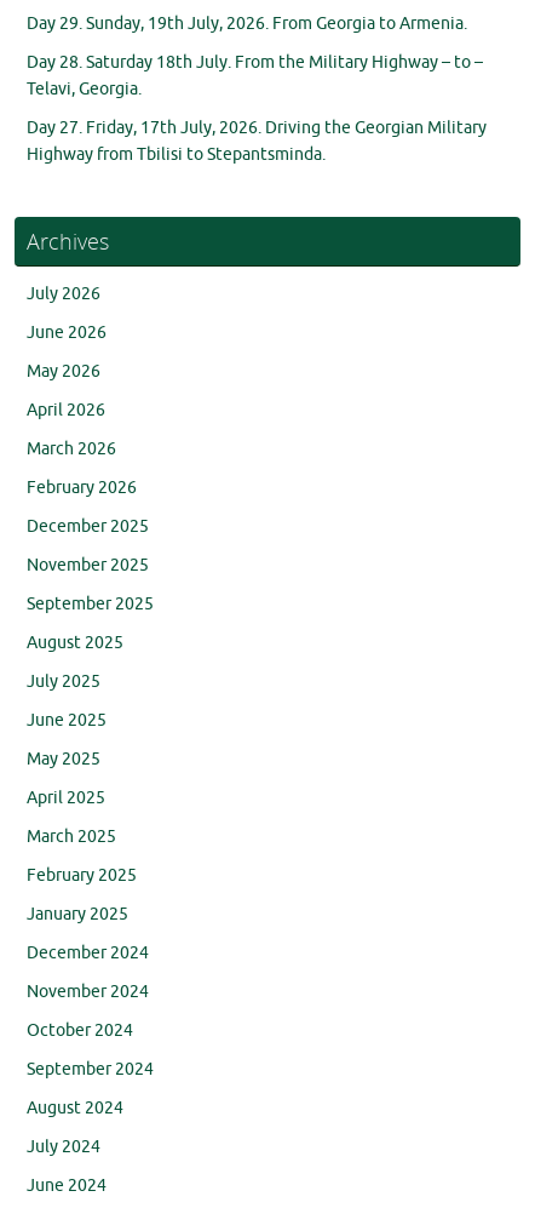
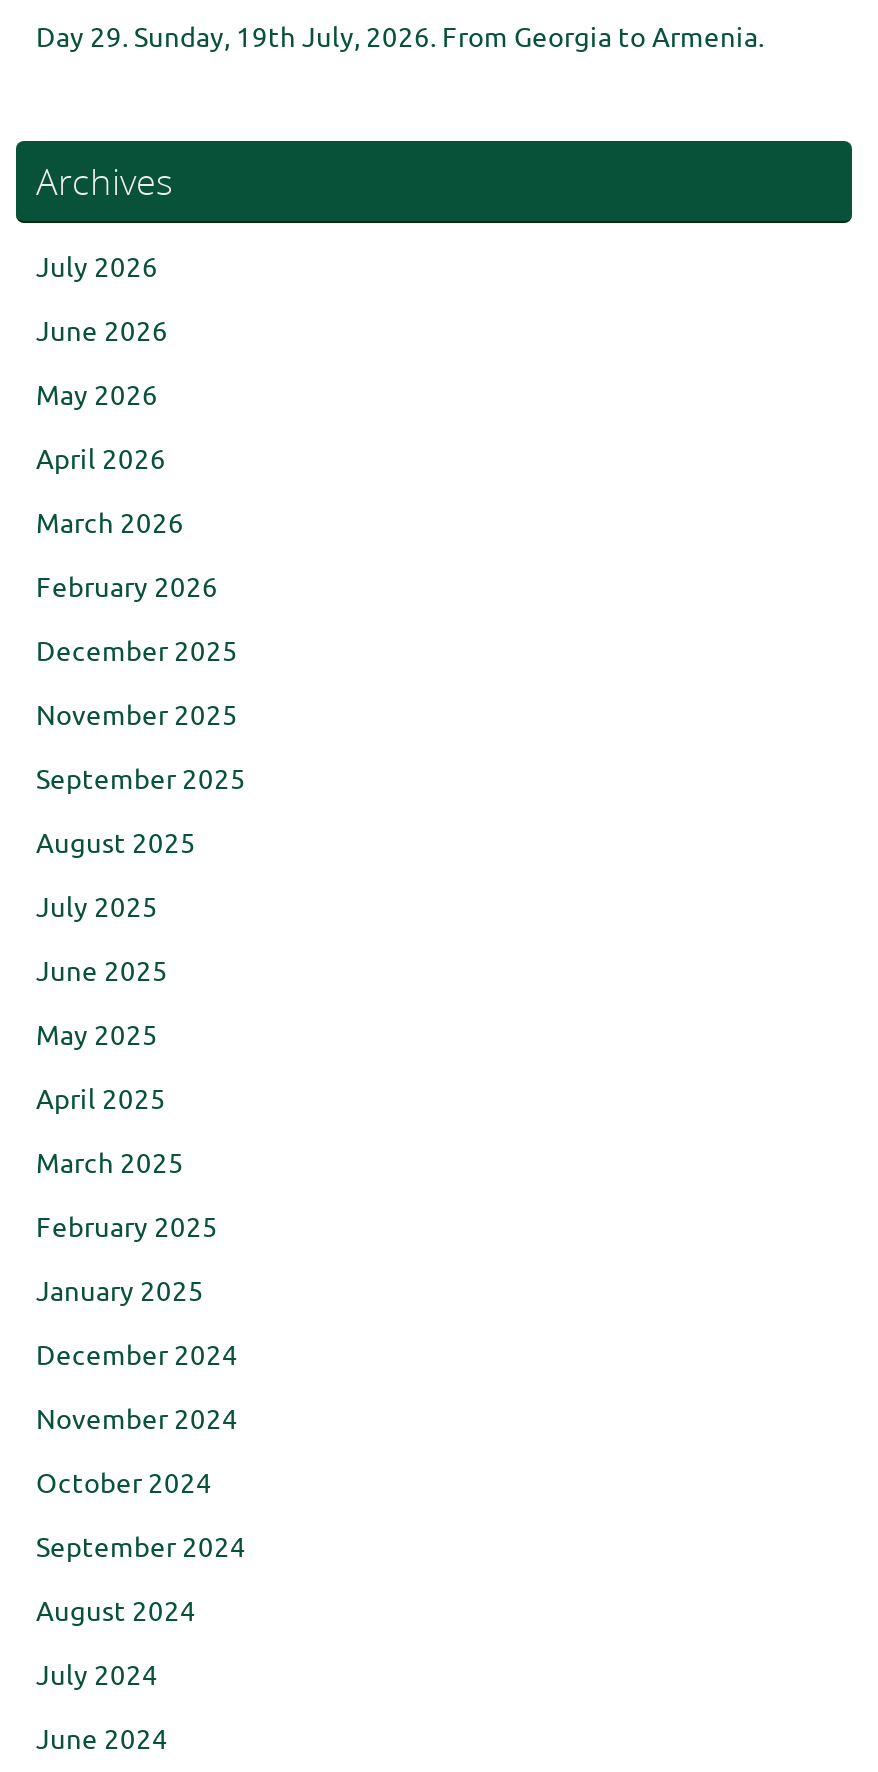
[27,52,487,165] Day 28. Saturday 18th July. From the Military Highway – to – | Telavi, Georgia. | Day 27. Friday, 17th July, 2026. Driving the Georgian Military | Highway from Tbilisi to Stepantsminda. -> none

